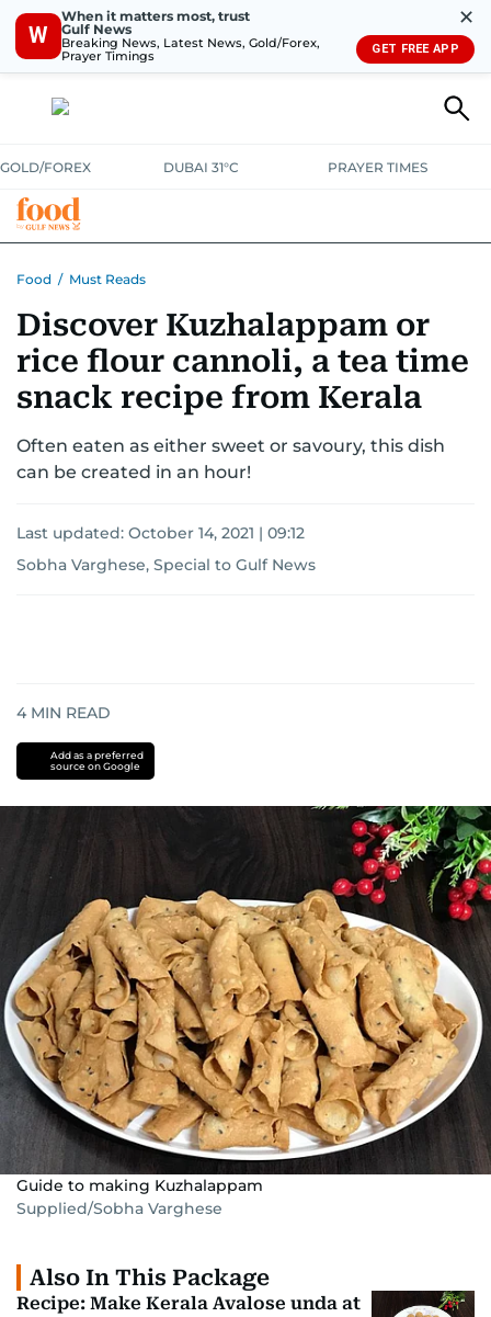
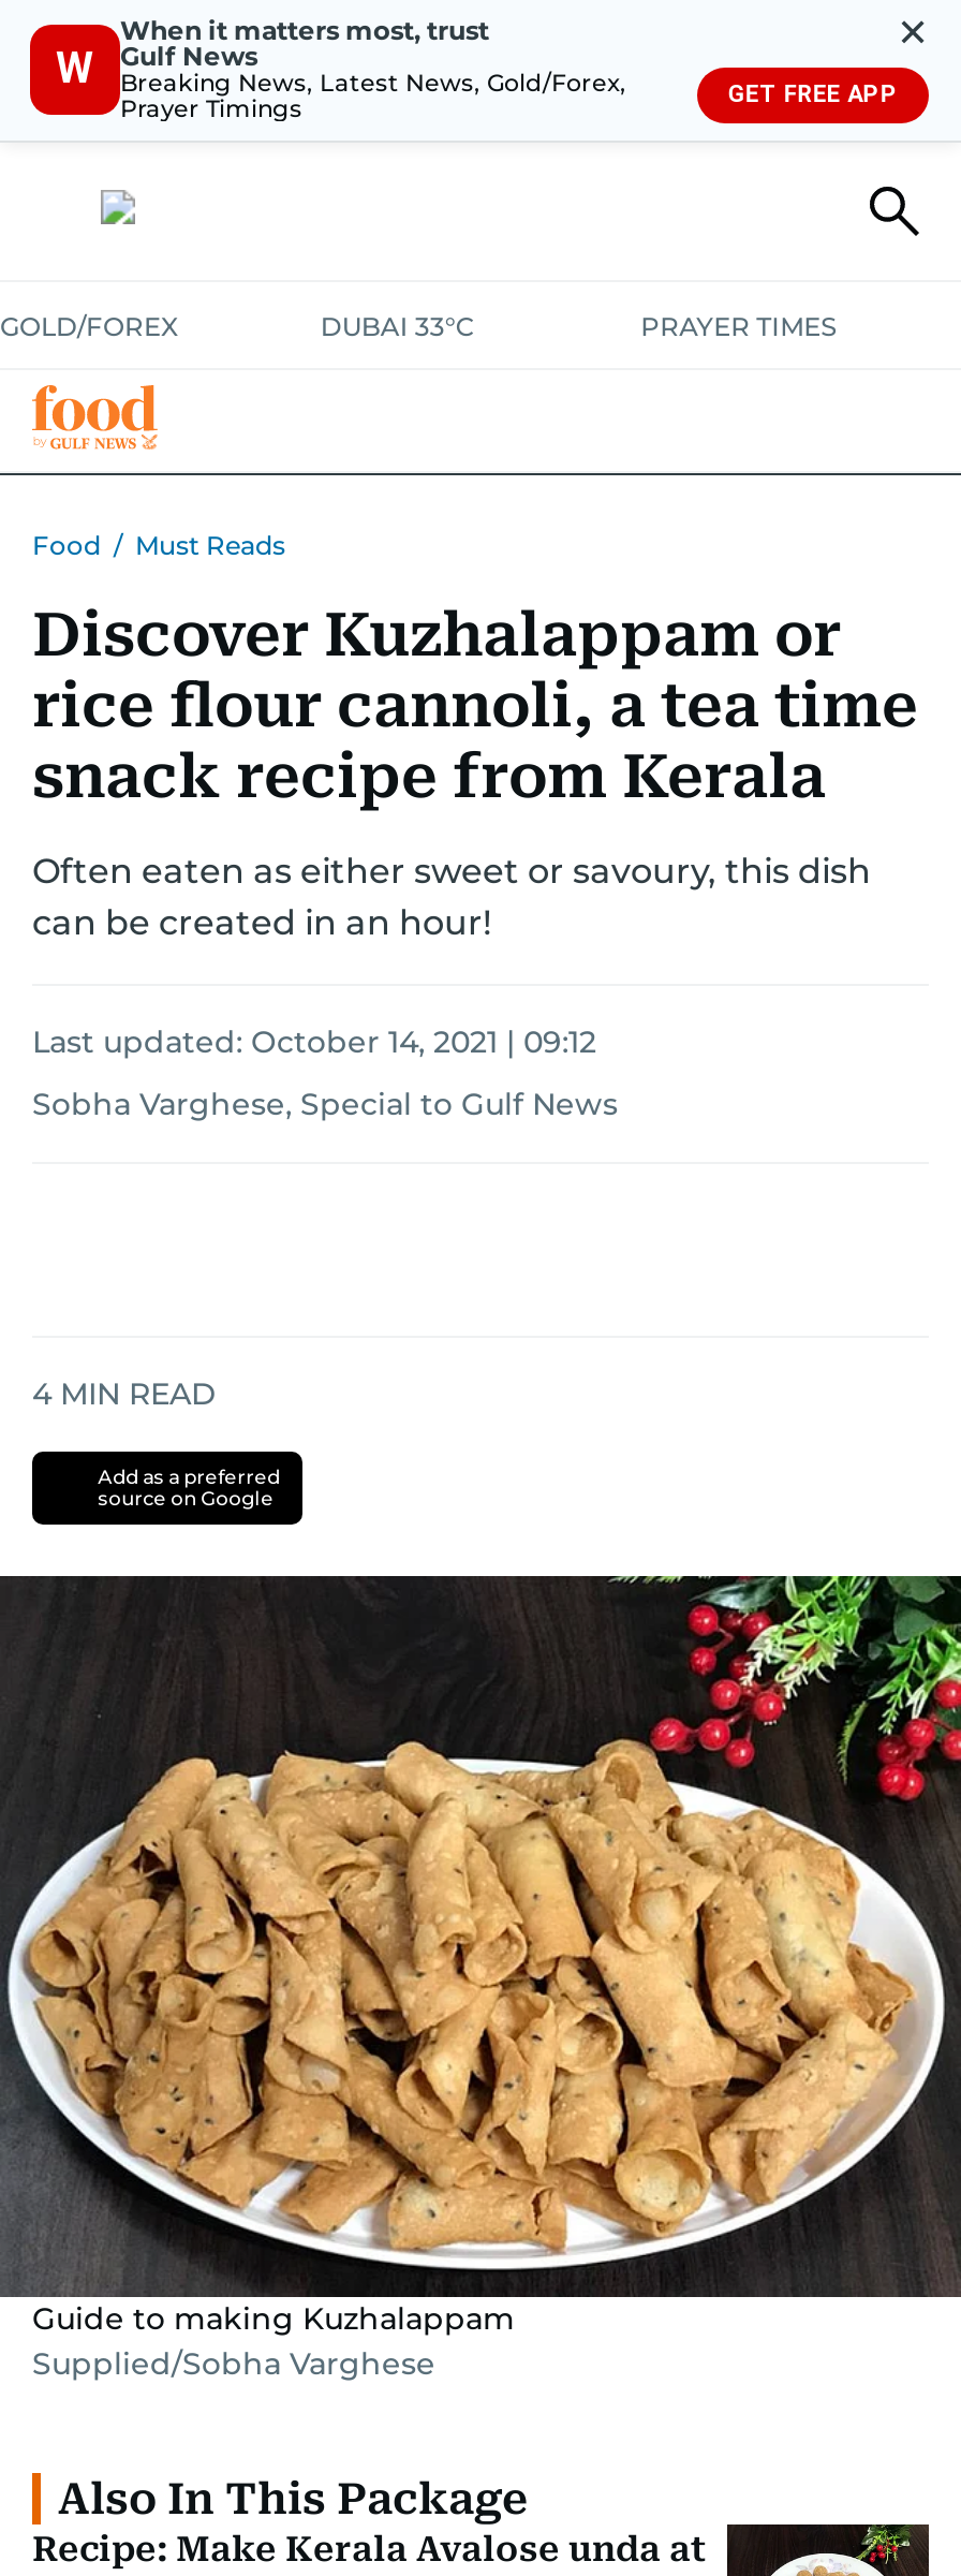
[164,159,239,175] DUBAI 31°C -> [320,310,475,342] DUBAI 33°C

